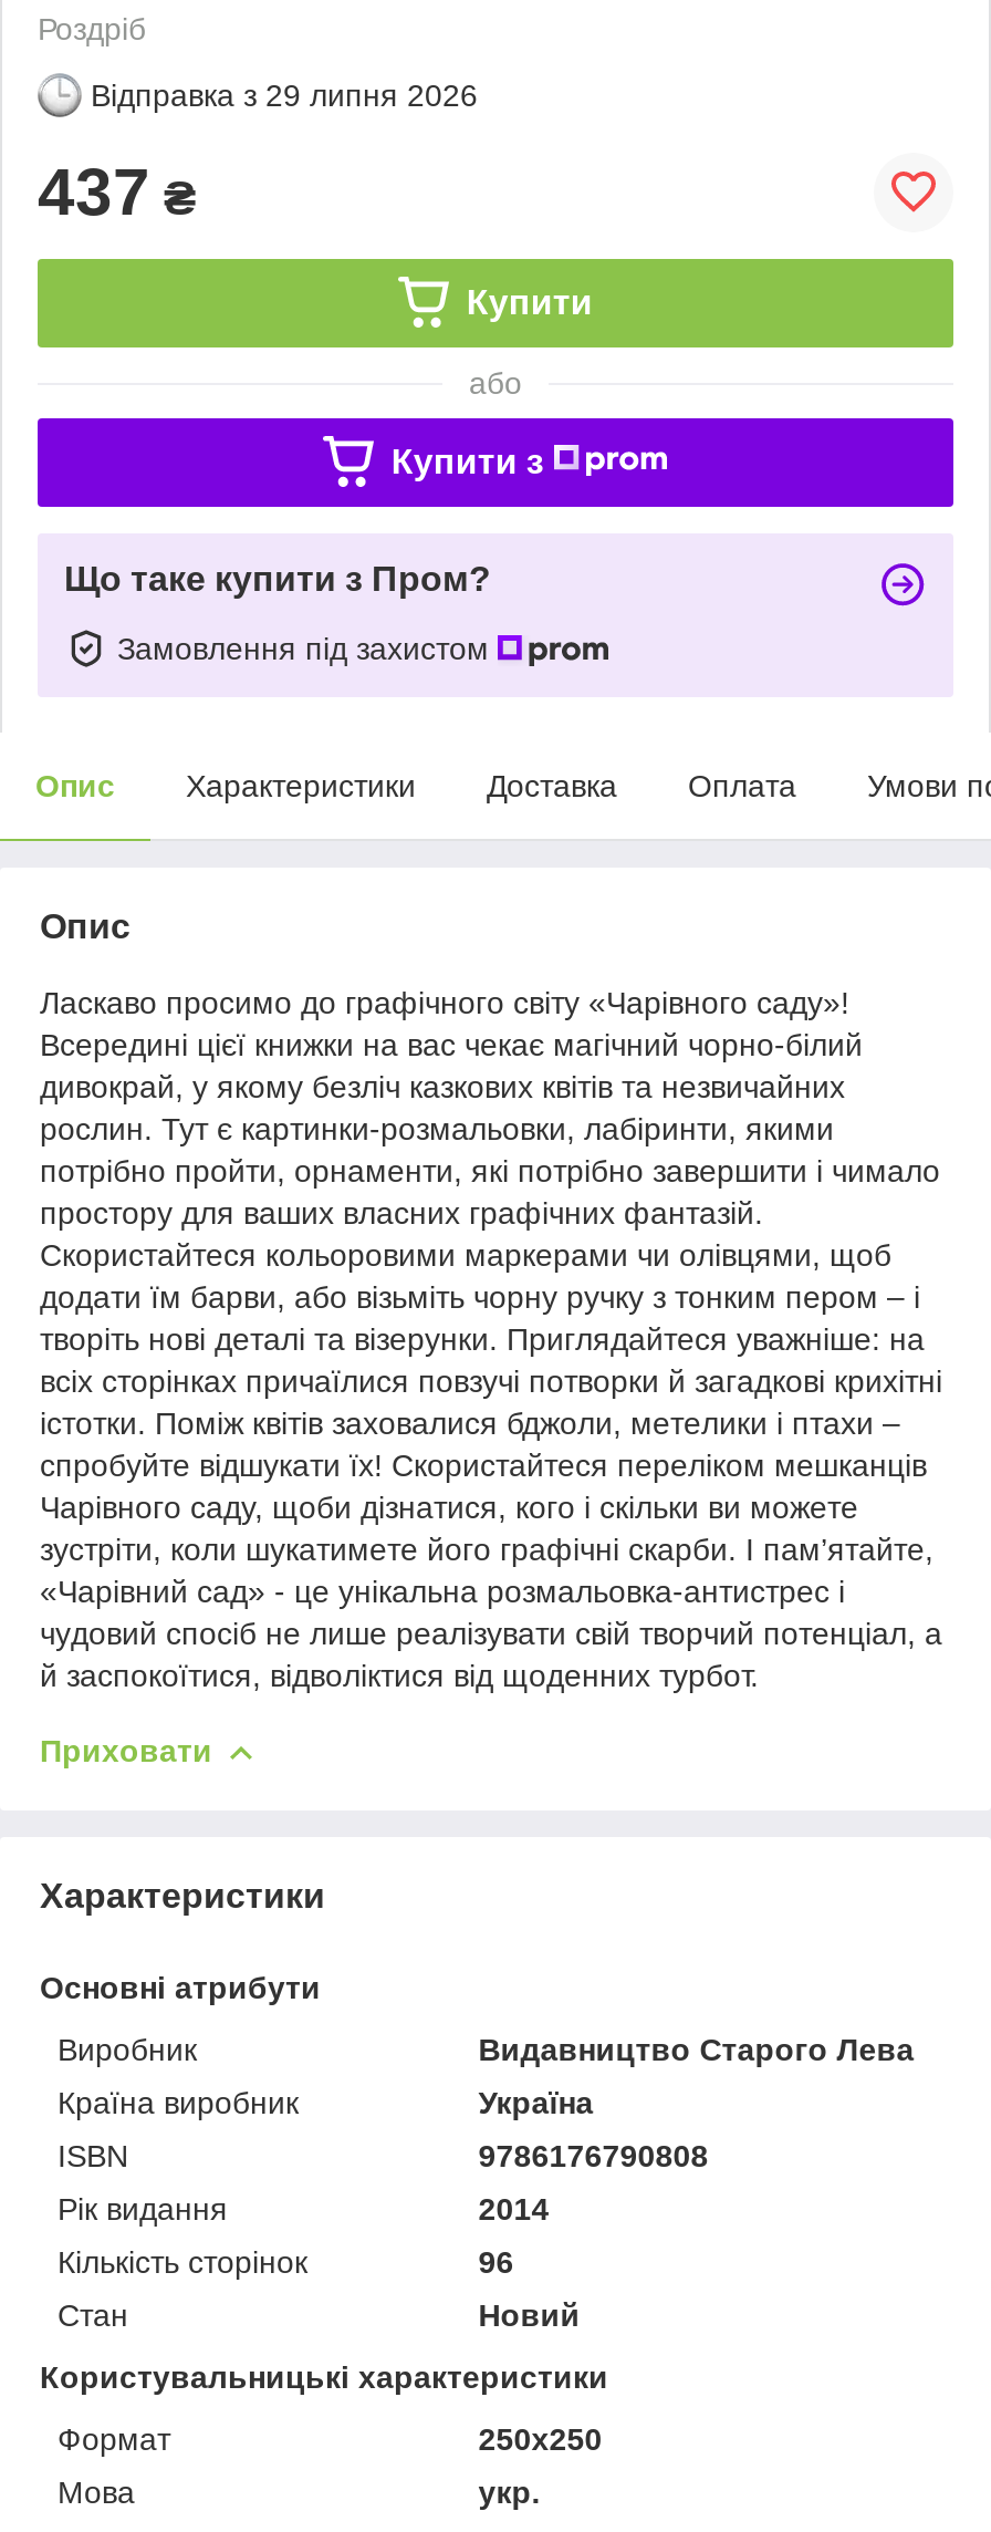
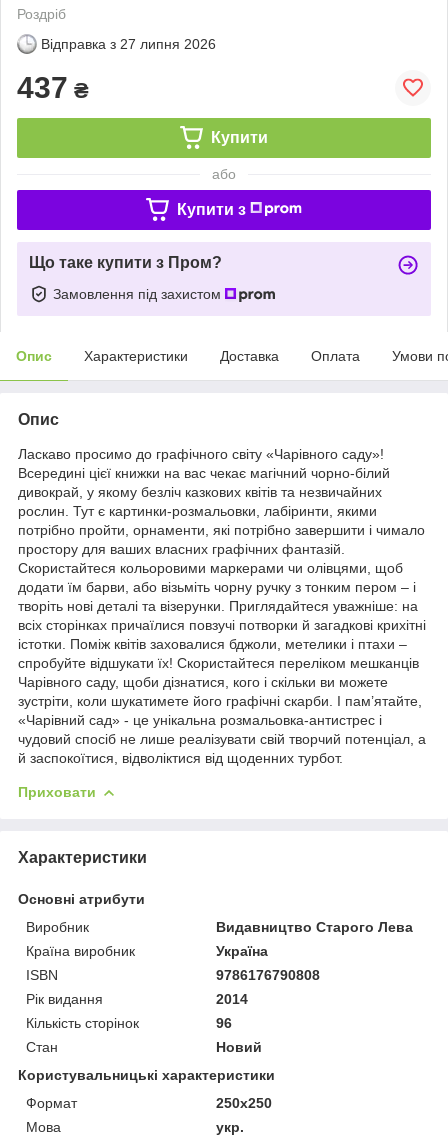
[91,77,478,112] Відправка з 29 липня 2026 -> [41,36,216,52] Відправка з 27 липня 2026

